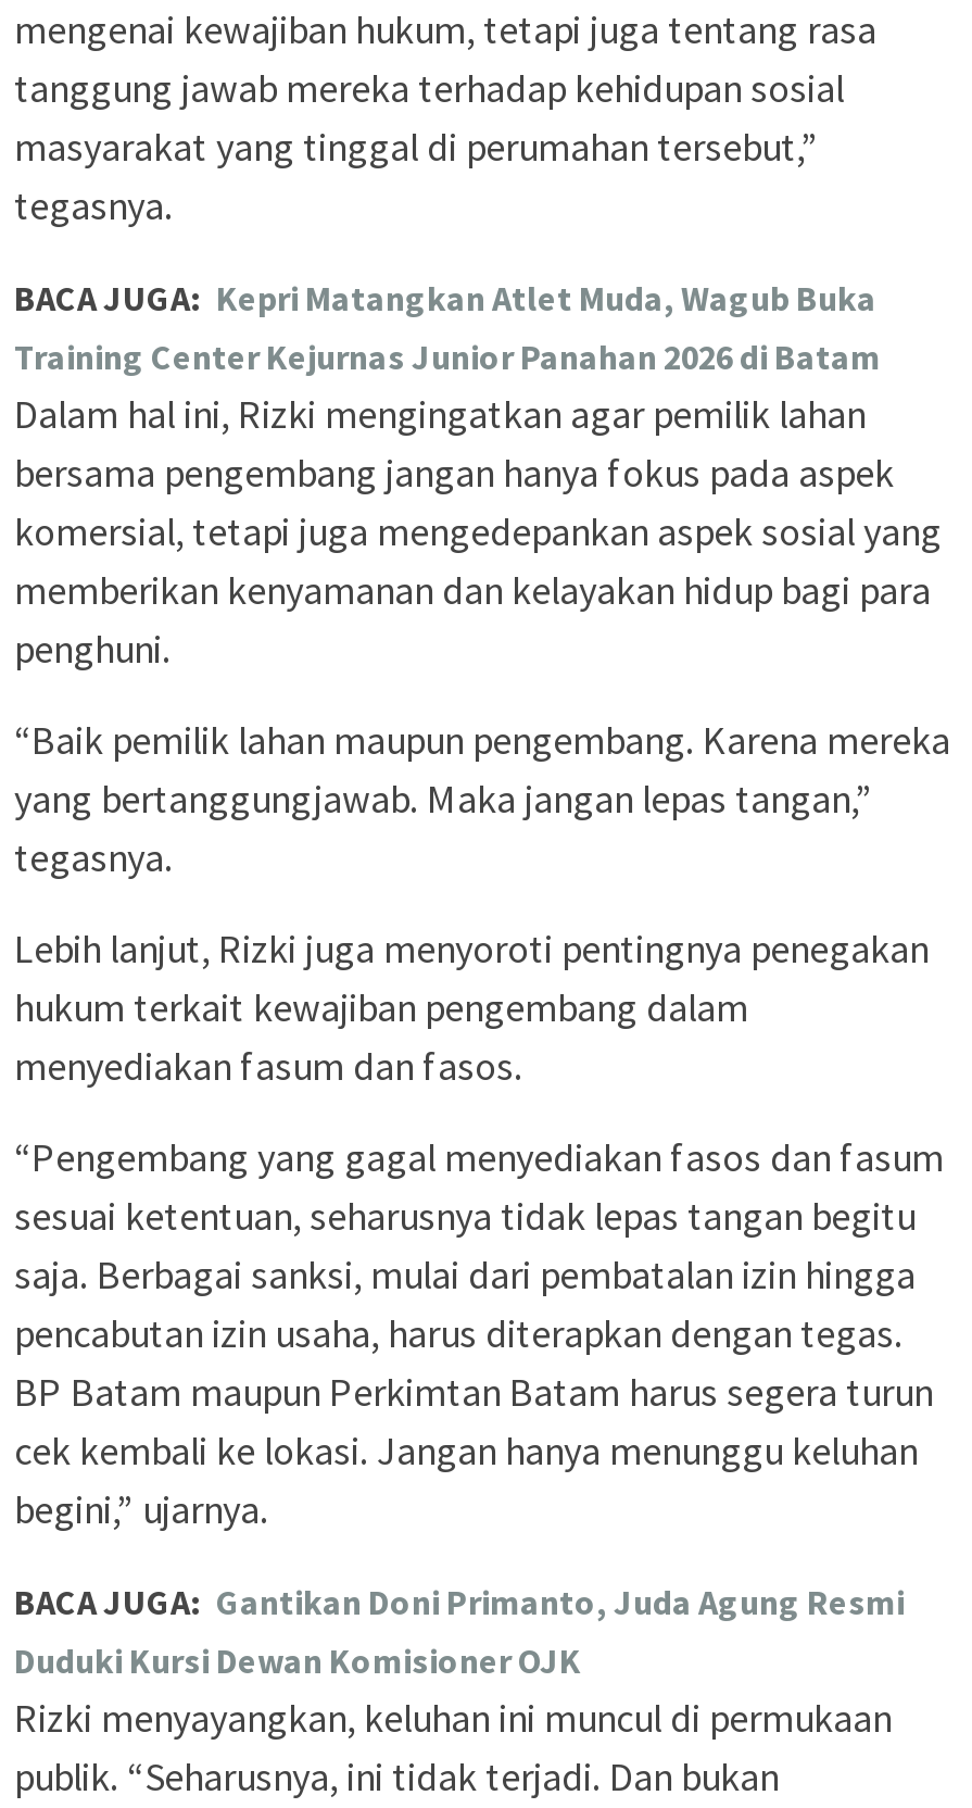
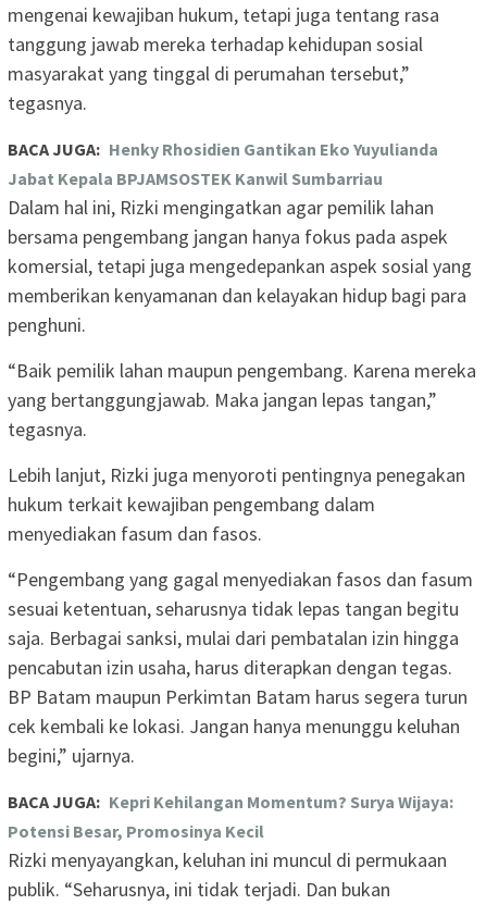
[14,276,881,379] BACA JUGA: Kepri Matangkan Atlet Muda, Wagub Buka | Training Center Kejurnas Junior Panahan 2026 di Batam -> [8,138,438,189] BACA JUGA: Henky Rhosidien Gantikan Eko Yuyulianda | Jabat Kepala BPJAMSOSTEK Kanwil Sumbarriau
[14,1580,905,1682] BACA JUGA: Gantikan Doni Primanto, Juda Agung Resmi | Duduki Kursi Dewan Komisioner OJK -> [8,791,453,842] BACA JUGA: Kepri Kehilangan Momentum? Surya Wijaya: | Potensi Besar, Promosinya Kecil

